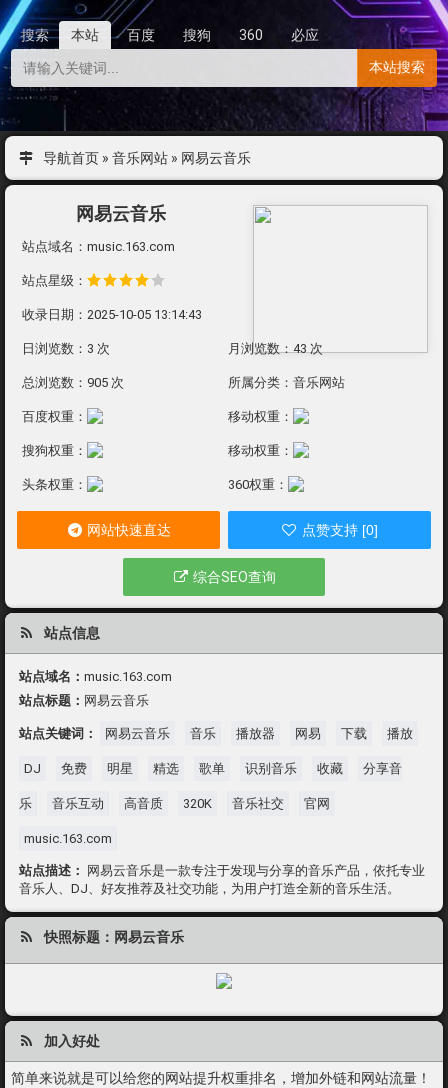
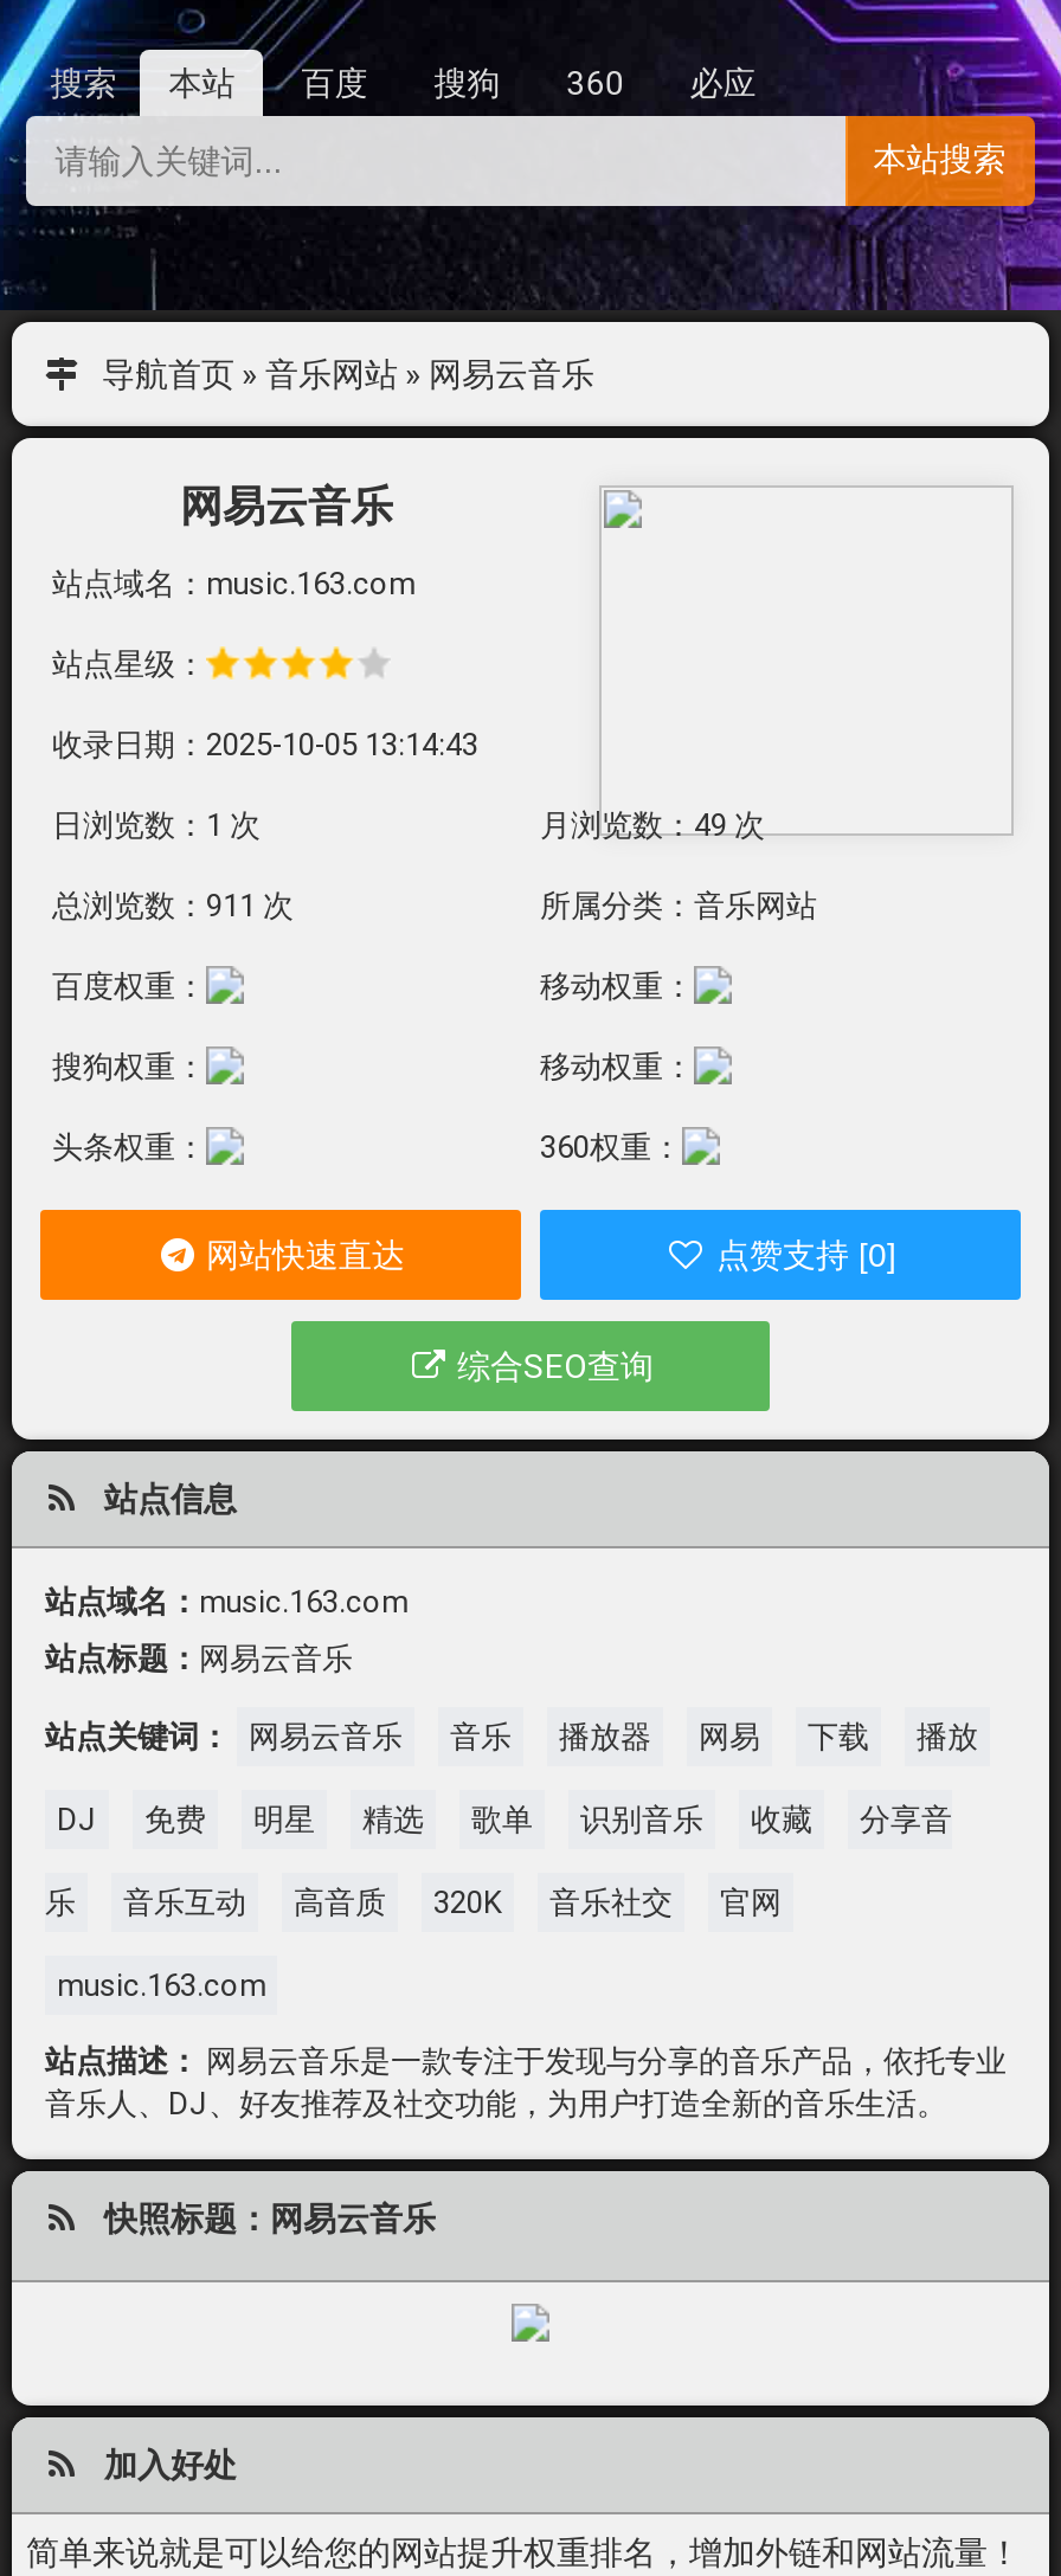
[22,341,110,356] 日浏览数：3 次 -> [52,807,261,843] 日浏览数：1 次
[228,341,323,356] 月浏览数：43 次 -> [540,807,765,843] 月浏览数：49 次
[22,375,124,390] 总浏览数：905 次 -> [52,888,294,923] 总浏览数：911 次

